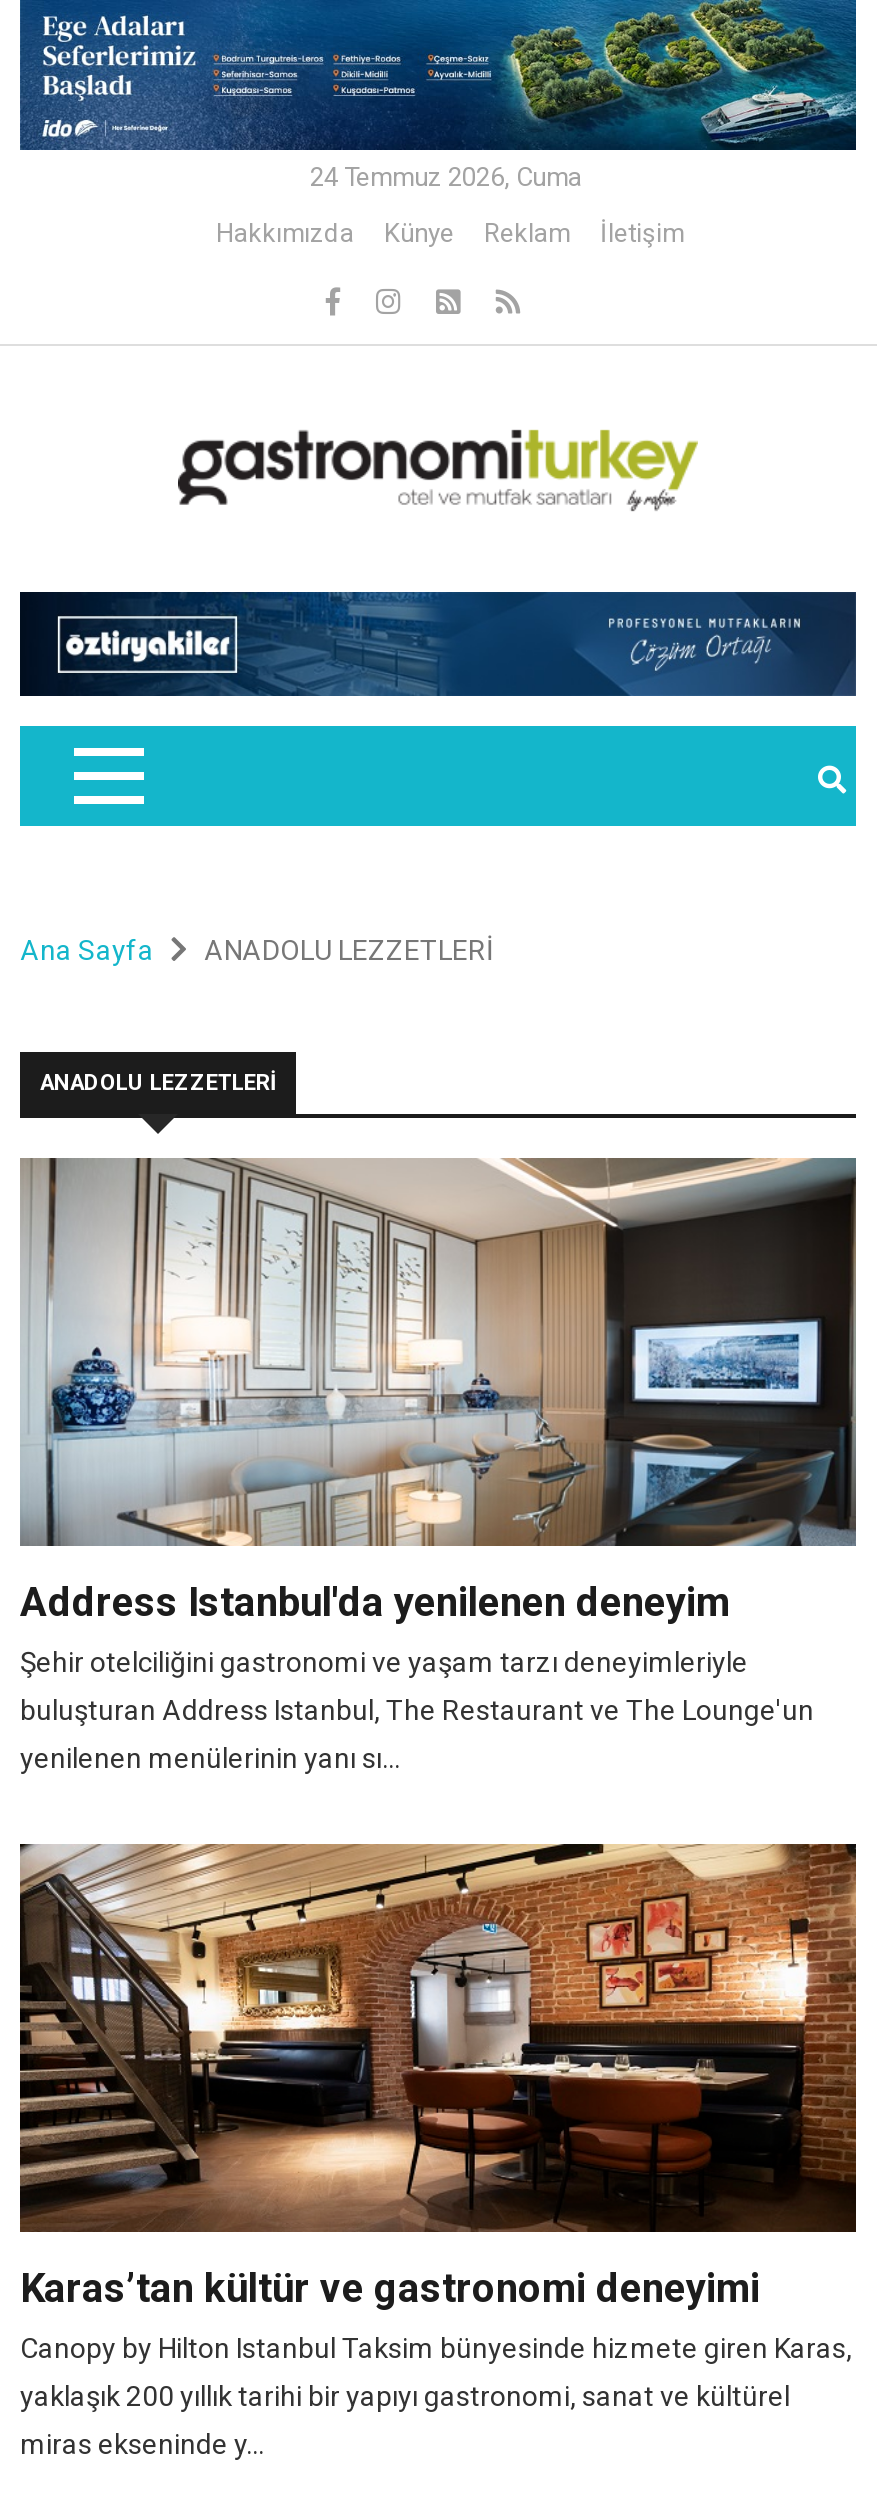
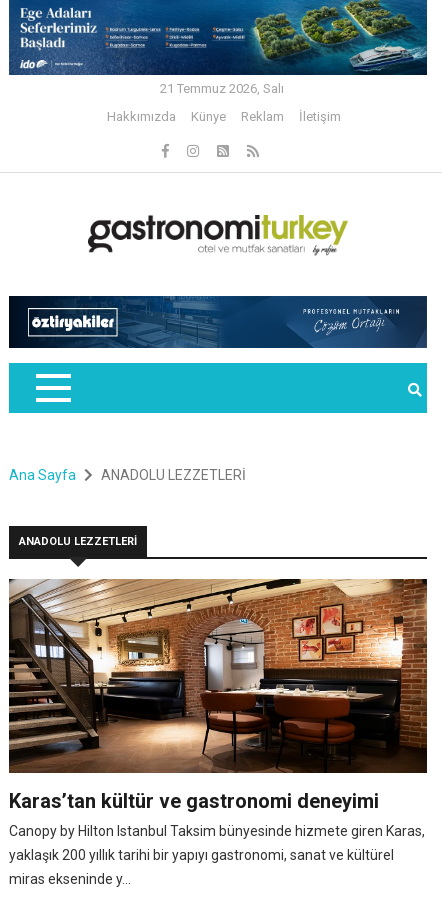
[304,163,582,193] 24 Temmuz 2026, Cuma -> [157,81,284,96] 21 Temmuz 2026, Salı
[20,1156,858,1774] [image] | Address Istanbul'da yenilenen deneyim | Şehir otelciliğini gastronomi ve yaşam tarzı deneyimleriyle | buluşturan Address Istanbul, The Restaurant ve The Lounge'un | yenilenen menülerinin yanı sı... -> none

